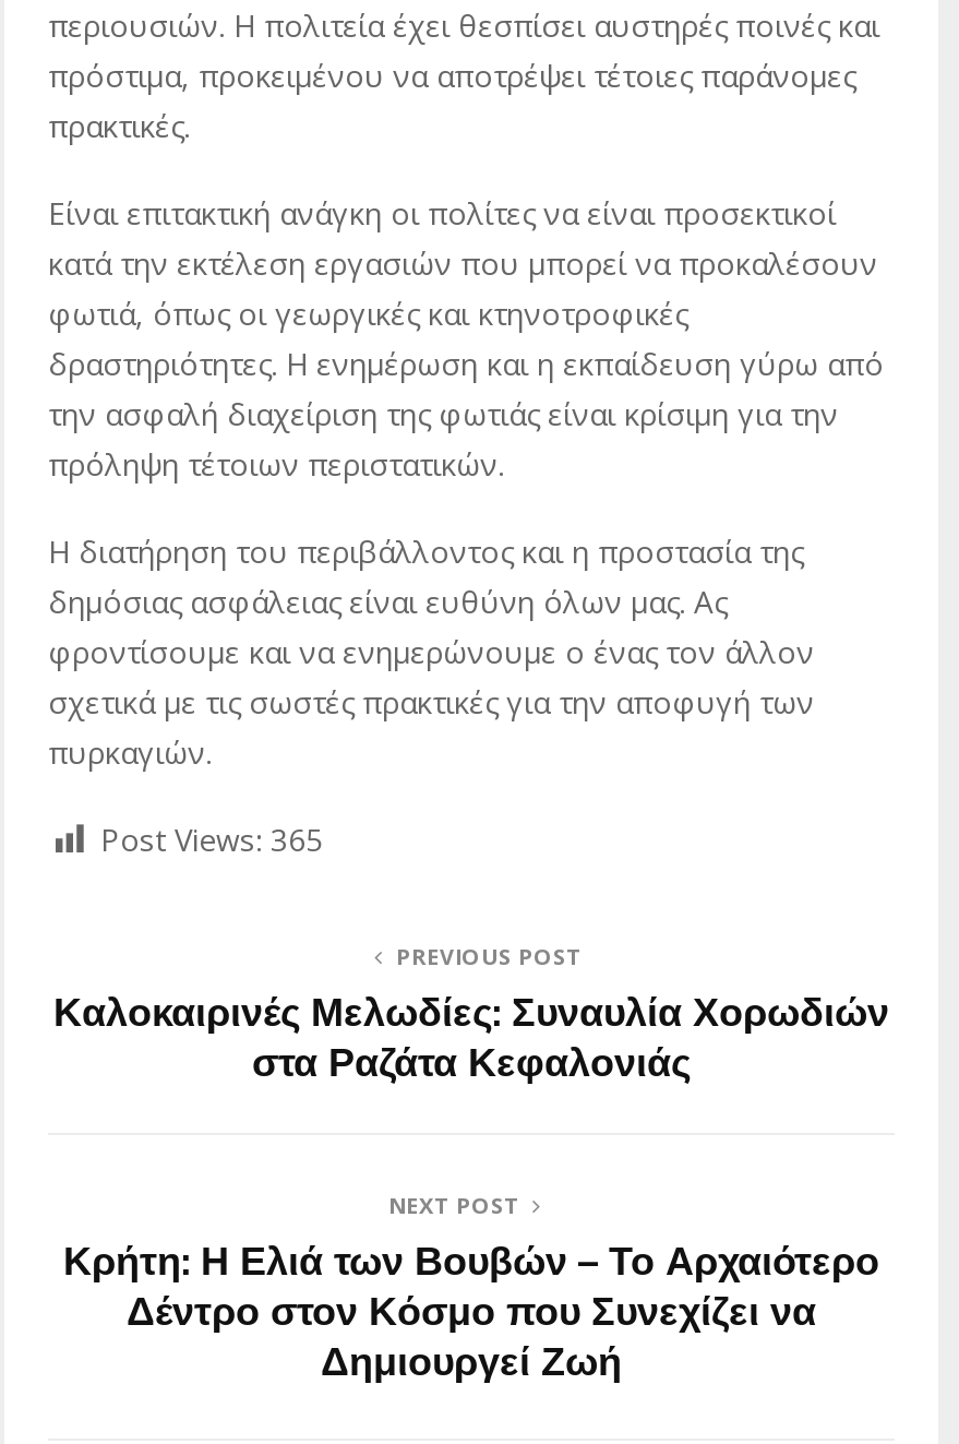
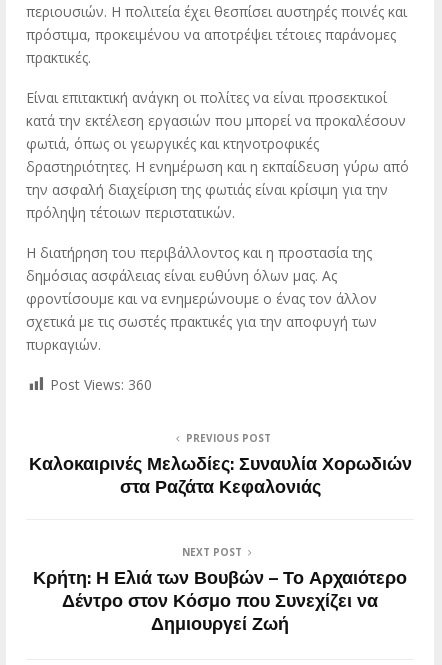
[100,819,323,860] Post Views: 365 -> [50,375,152,394] Post Views: 360

